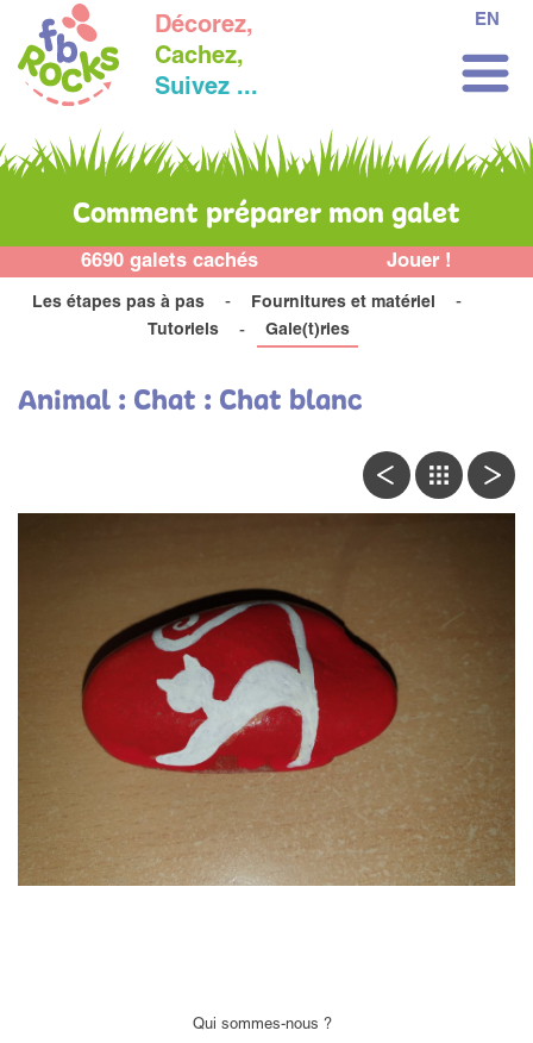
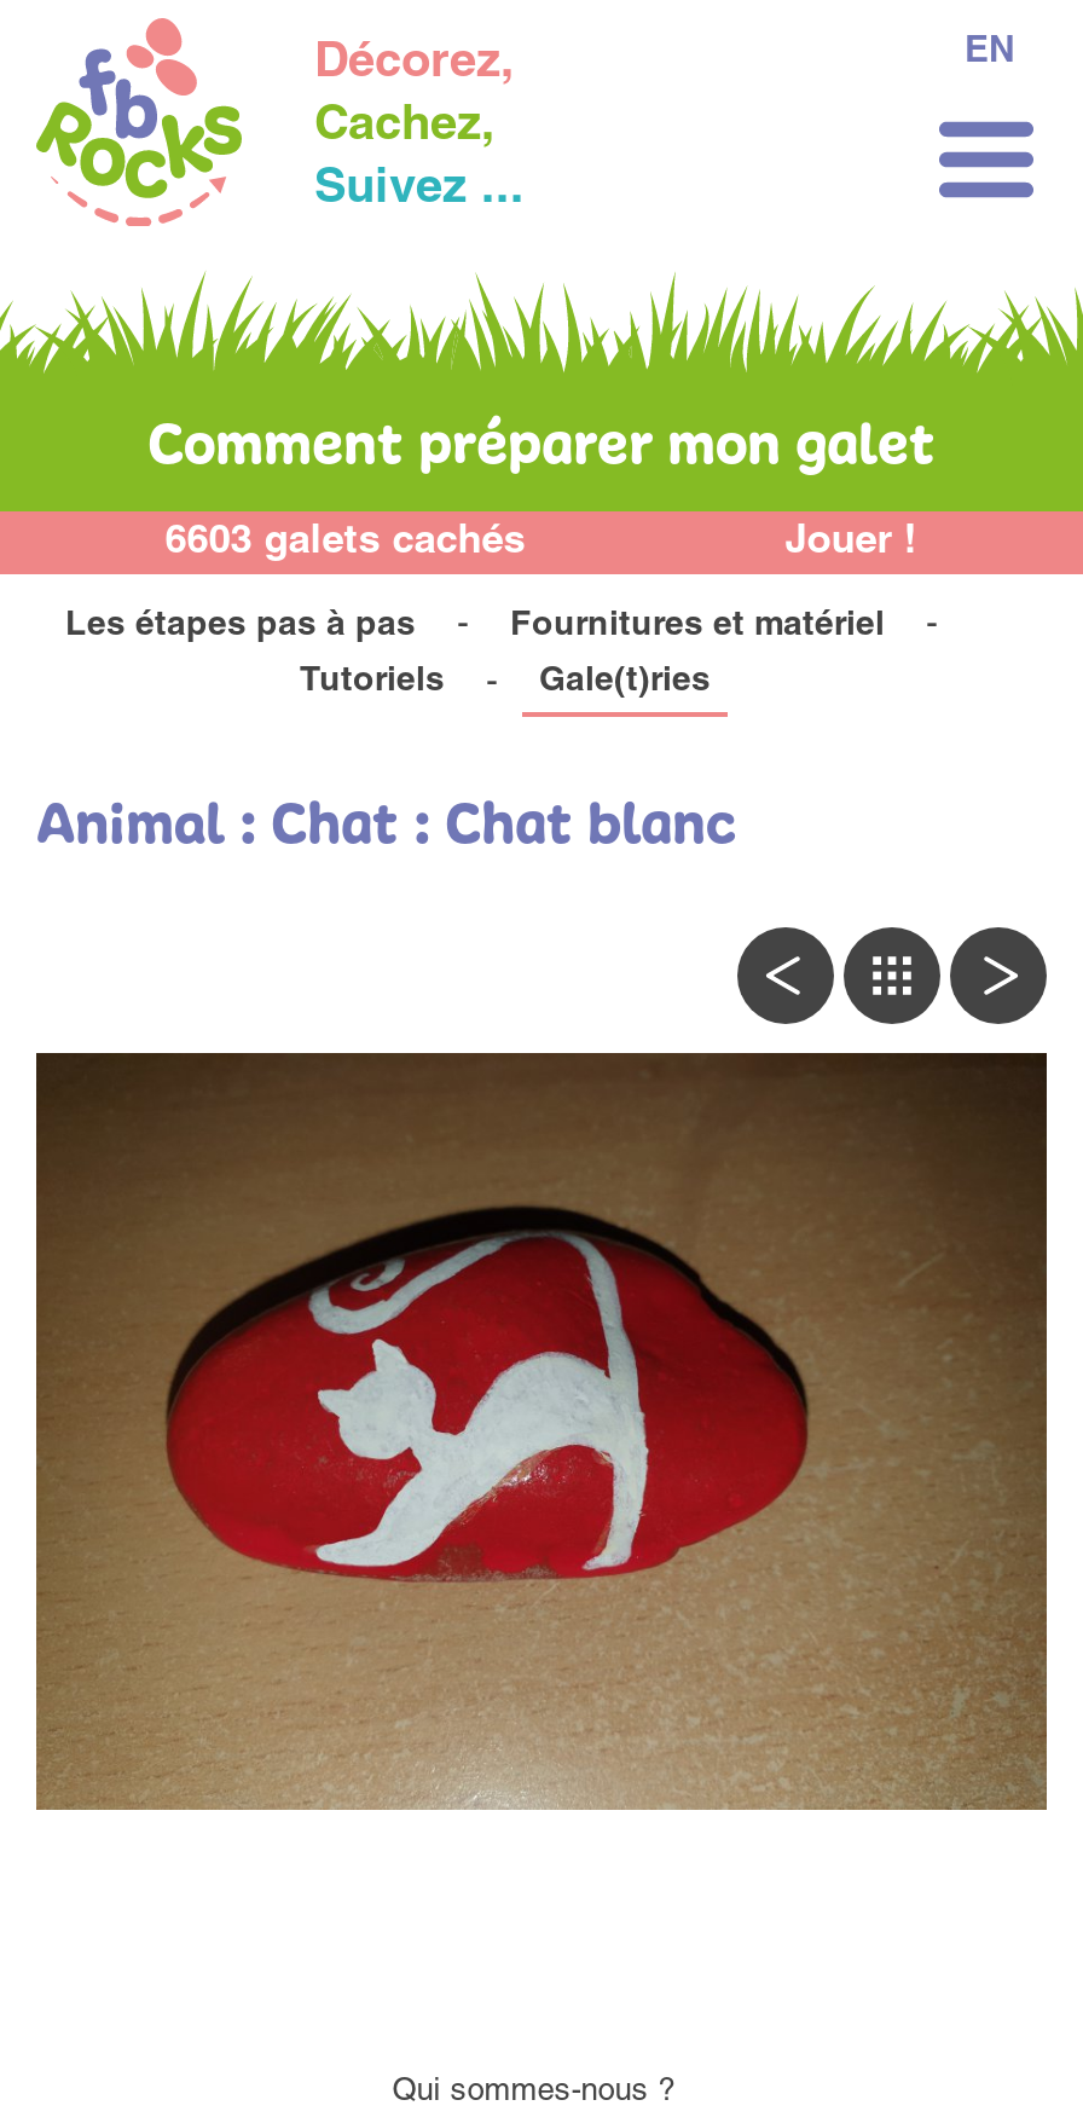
[81,253,258,273] 6690 galets cachés -> [165,524,525,566] 6603 galets cachés

